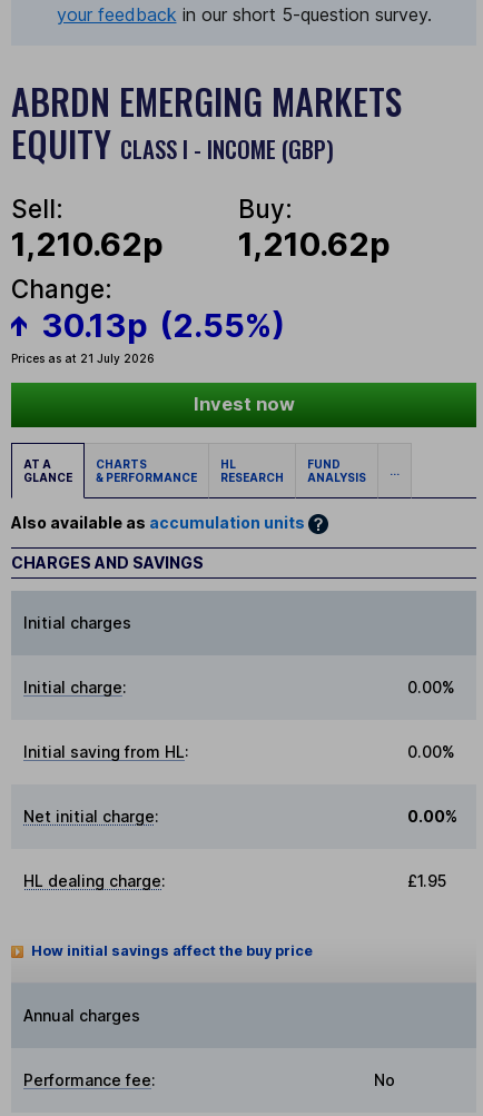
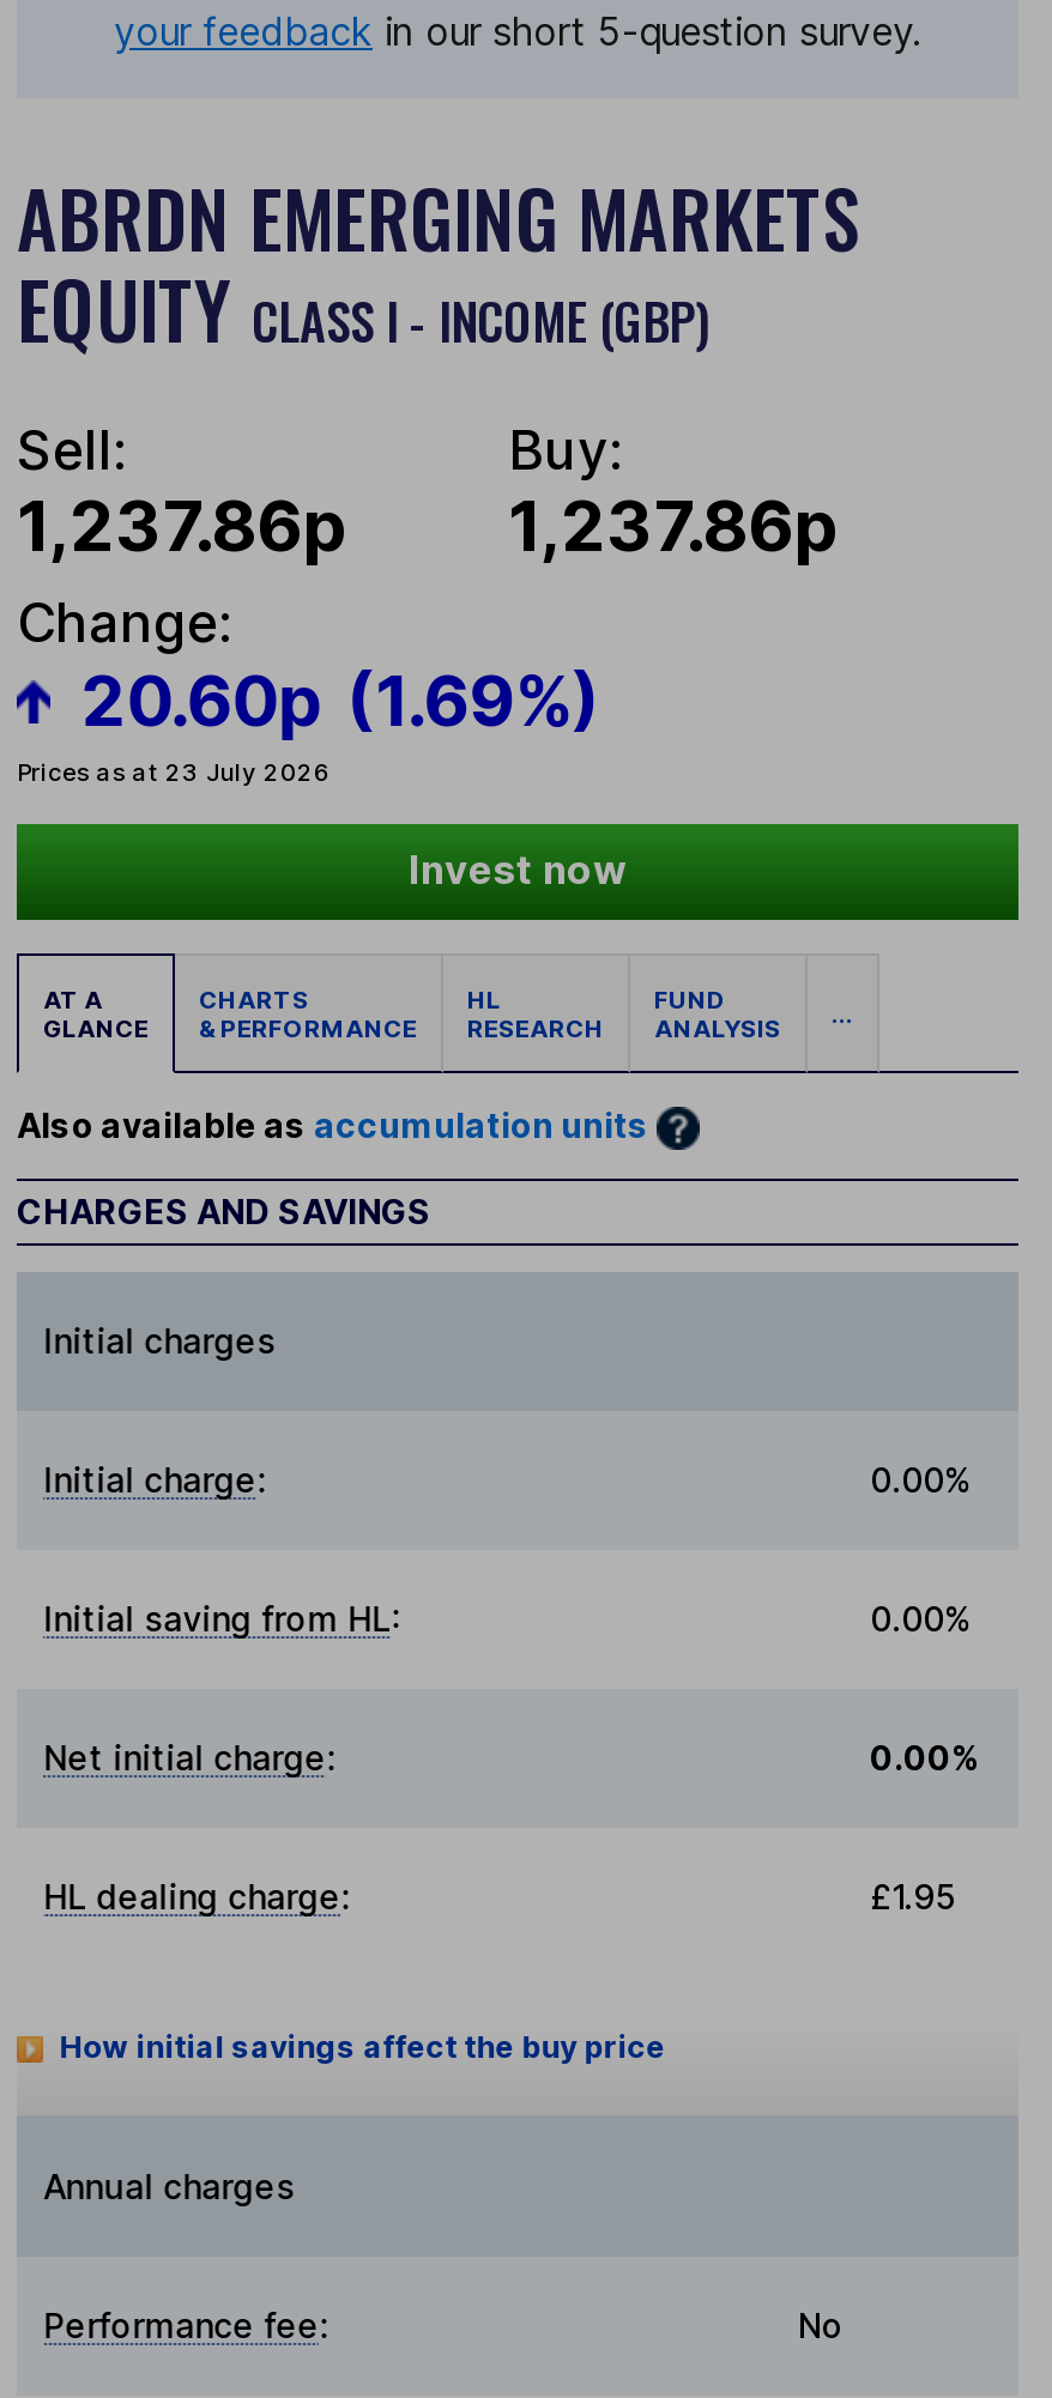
[11,225,164,264] 1,210.62p -> [17,485,347,569] 1,237.86p
[238,225,391,264] 1,210.62p -> [508,485,839,569] 1,237.86p
[11,306,284,365] 30.13p (2.55%) | Prices as at 21 July 2026 -> [17,658,601,786] 20.60p (1.69%) | Prices as at 23 July 2026

